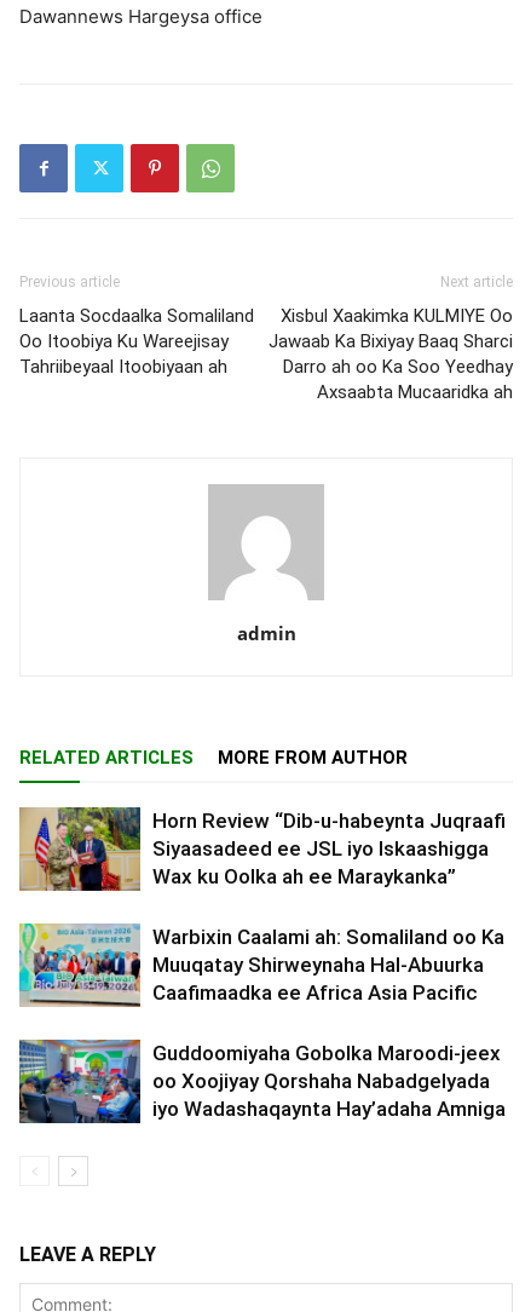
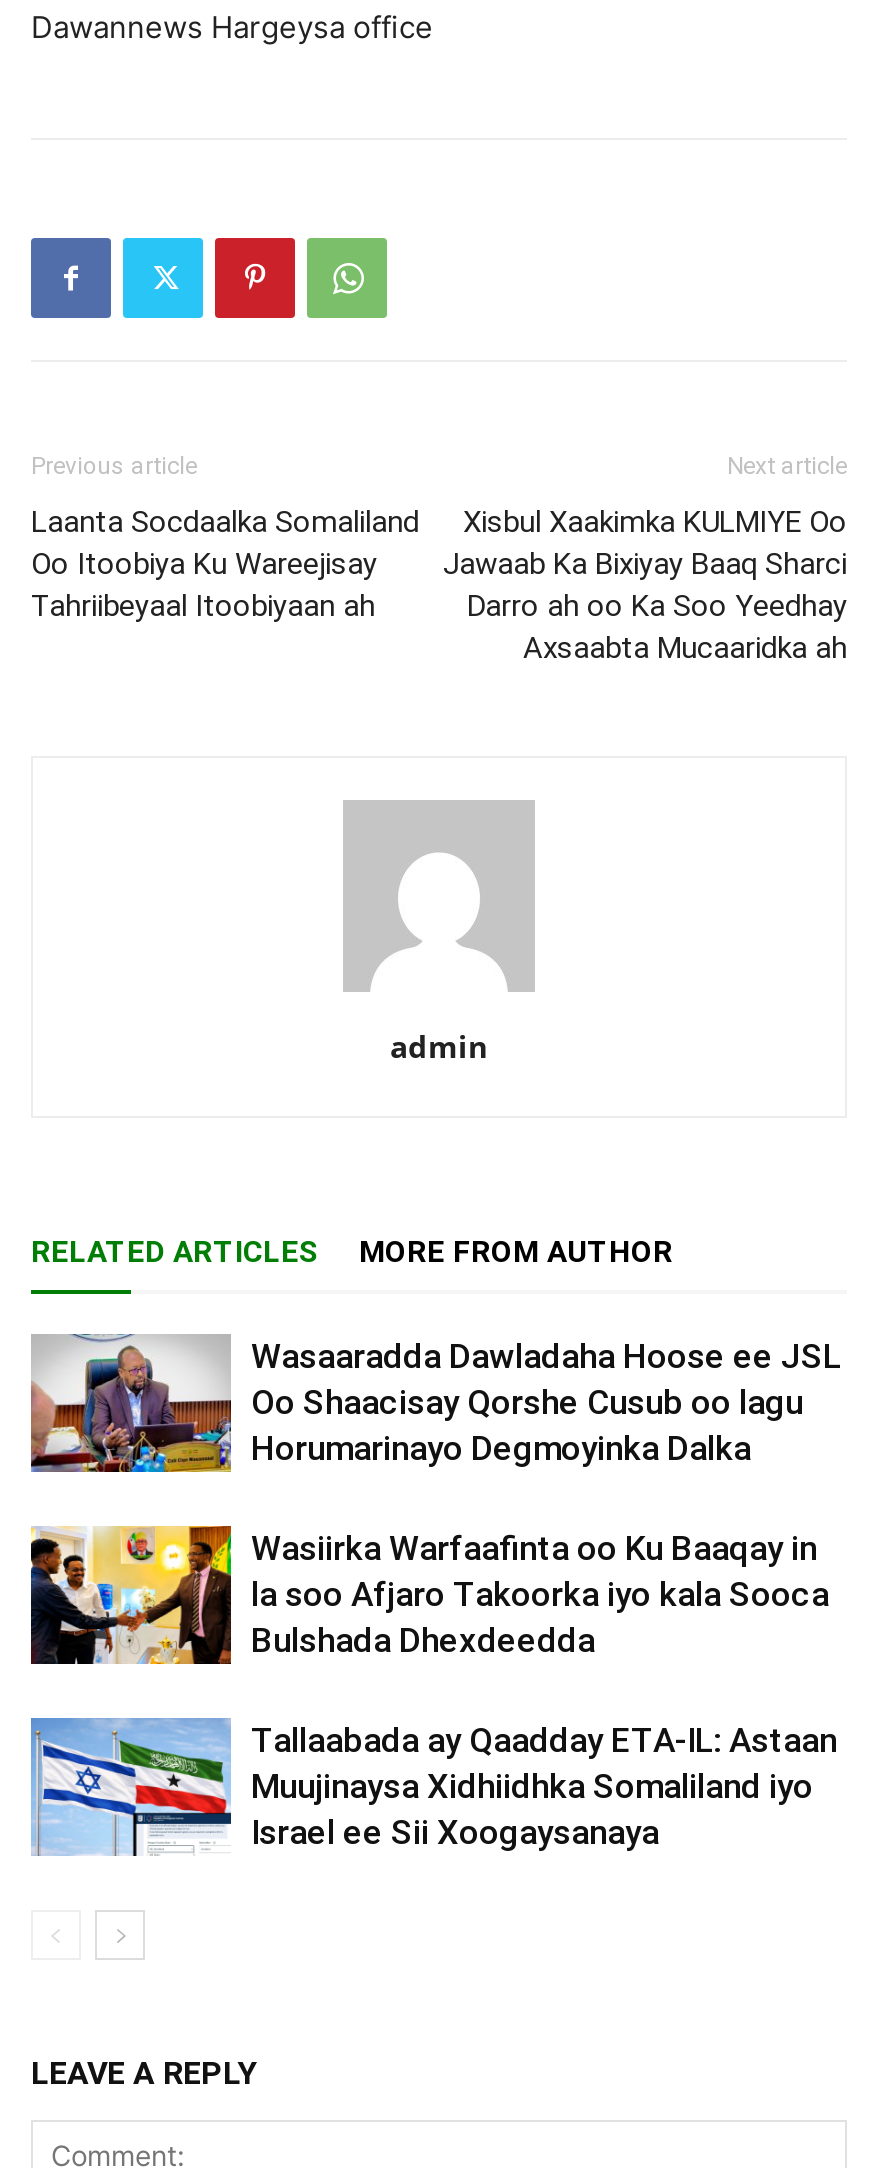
[18,807,506,892] [image] | Horn Review “Dib-u-habeynta Juqraafi | Siyaasadeed ee JSL iyo Iskaashigga | Wax ku Oolka ah ee Maraykanka” -> [29,1334,841,1474] [image] | Wasaaradda Dawladaha Hoose ee JSL | Oo Shaacisay Qorshe Cusub oo lagu | Horumarinayo Degmoyinka Dalka
[18,922,504,1008] [image] | Warbixin Caalami ah: Somaliland oo Ka | Muuqatay Shirweynaha Hal-Abuurka | Caafimaadka ee Africa Asia Pacific -> [29,1524,829,1666] [image] | Wasiirka Warfaafinta oo Ku Baaqay in | la soo Afjaro Takoorka iyo kala Sooca | Bulshada Dhexdeedda
[18,1038,506,1124] [image] | Guddoomiyaha Gobolka Maroodi-jeex | oo Xoojiyay Qorshaha Nabadgelyada | iyo Wadashaqaynta Hay’adaha Amniga -> [29,1716,837,1856] [image] | Tallaabada ay Qaadday ETA-IL: Astaan | Muujinaysa Xidhiidhka Somaliland iyo | Israel ee Sii Xoogaysanaya

